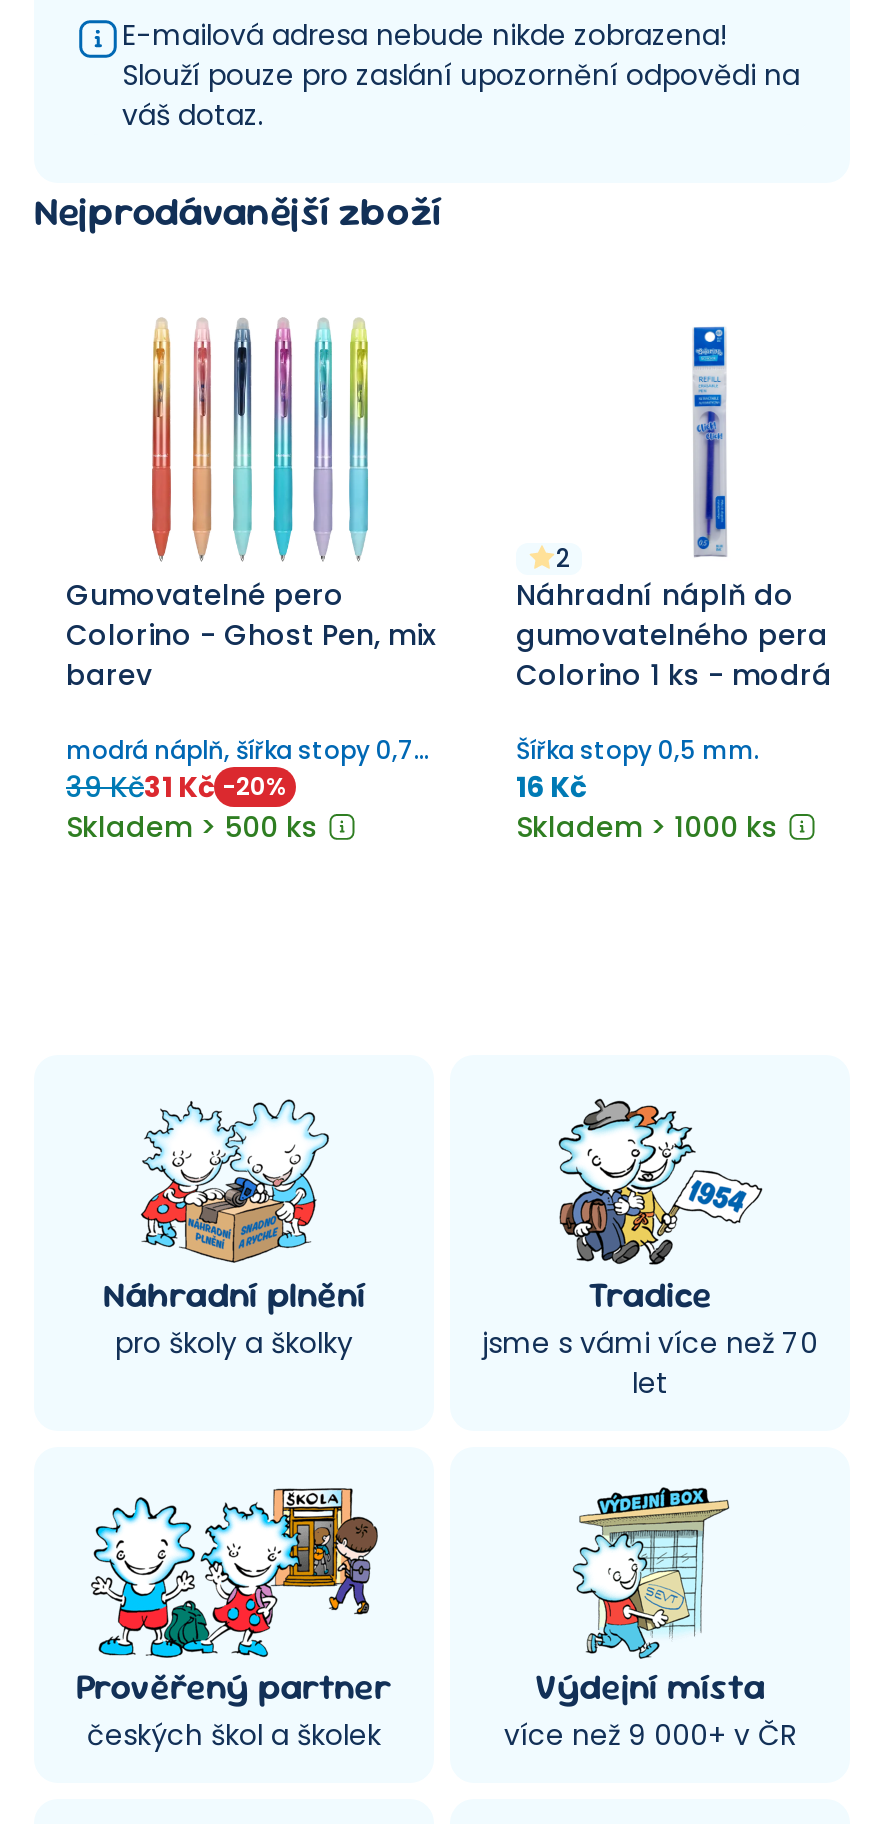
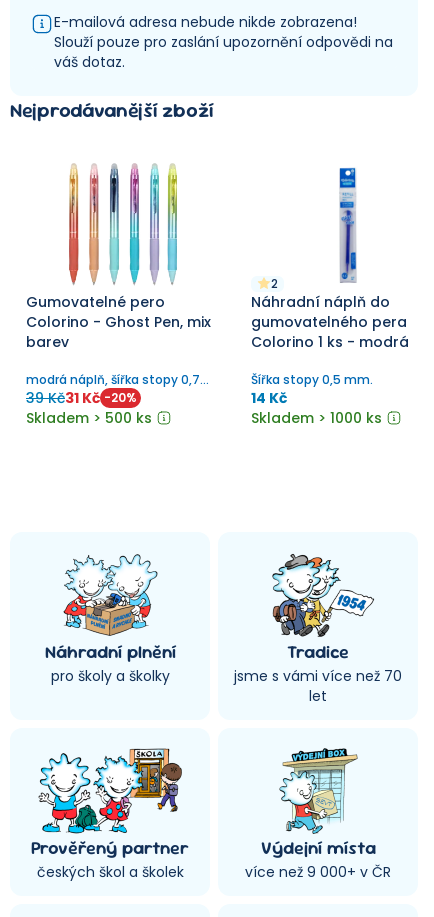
[516,767,586,807] 16 Kč -> [251,388,287,408] 14 Kč

